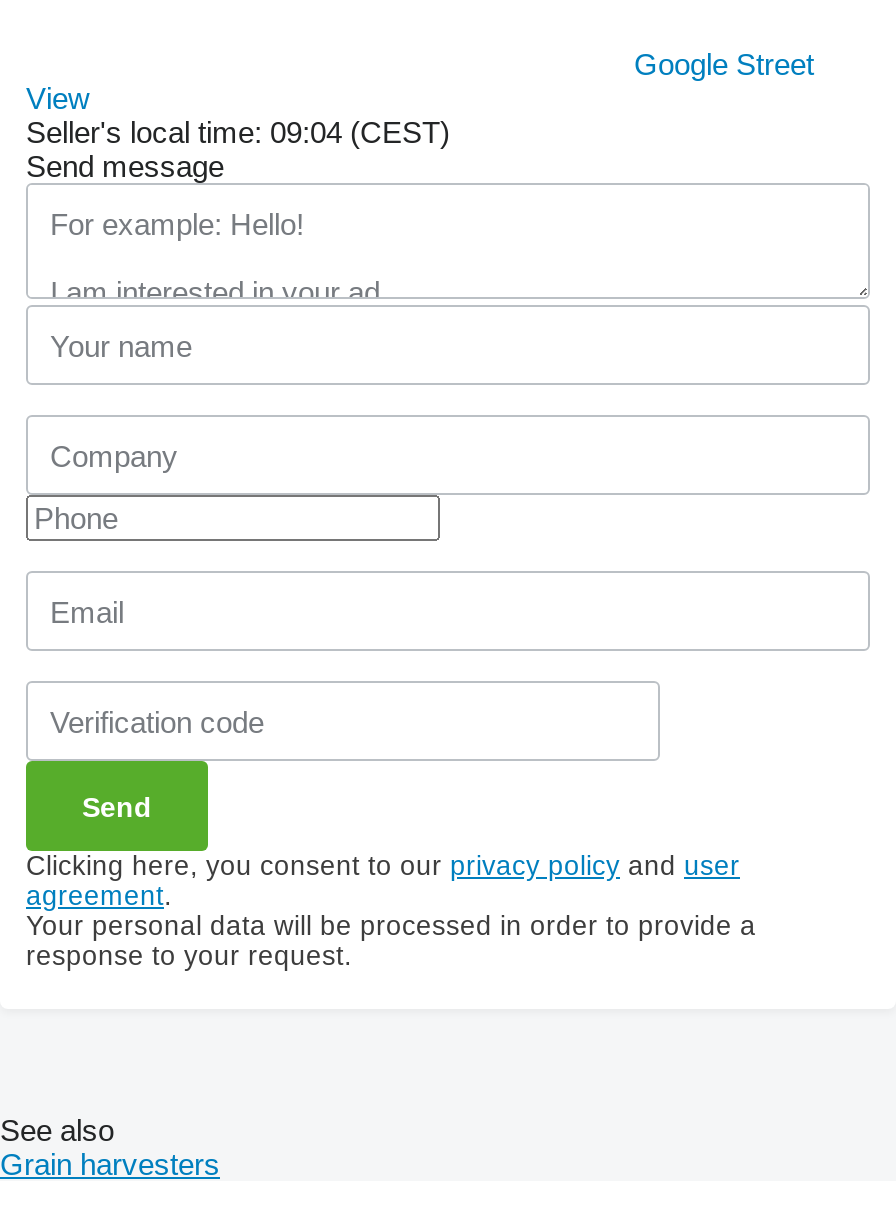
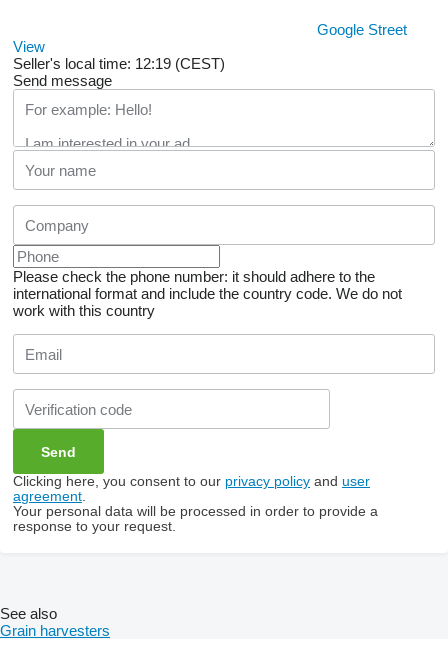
[26,115,450,149] Seller's local time: 09:04 (CEST) -> [13,55,225,72] Seller's local time: 12:19 (CEST)
none -> [13,268,402,319] Please check the phone number: it should adhere to the | international format and include the country code. We do not | work with this country

